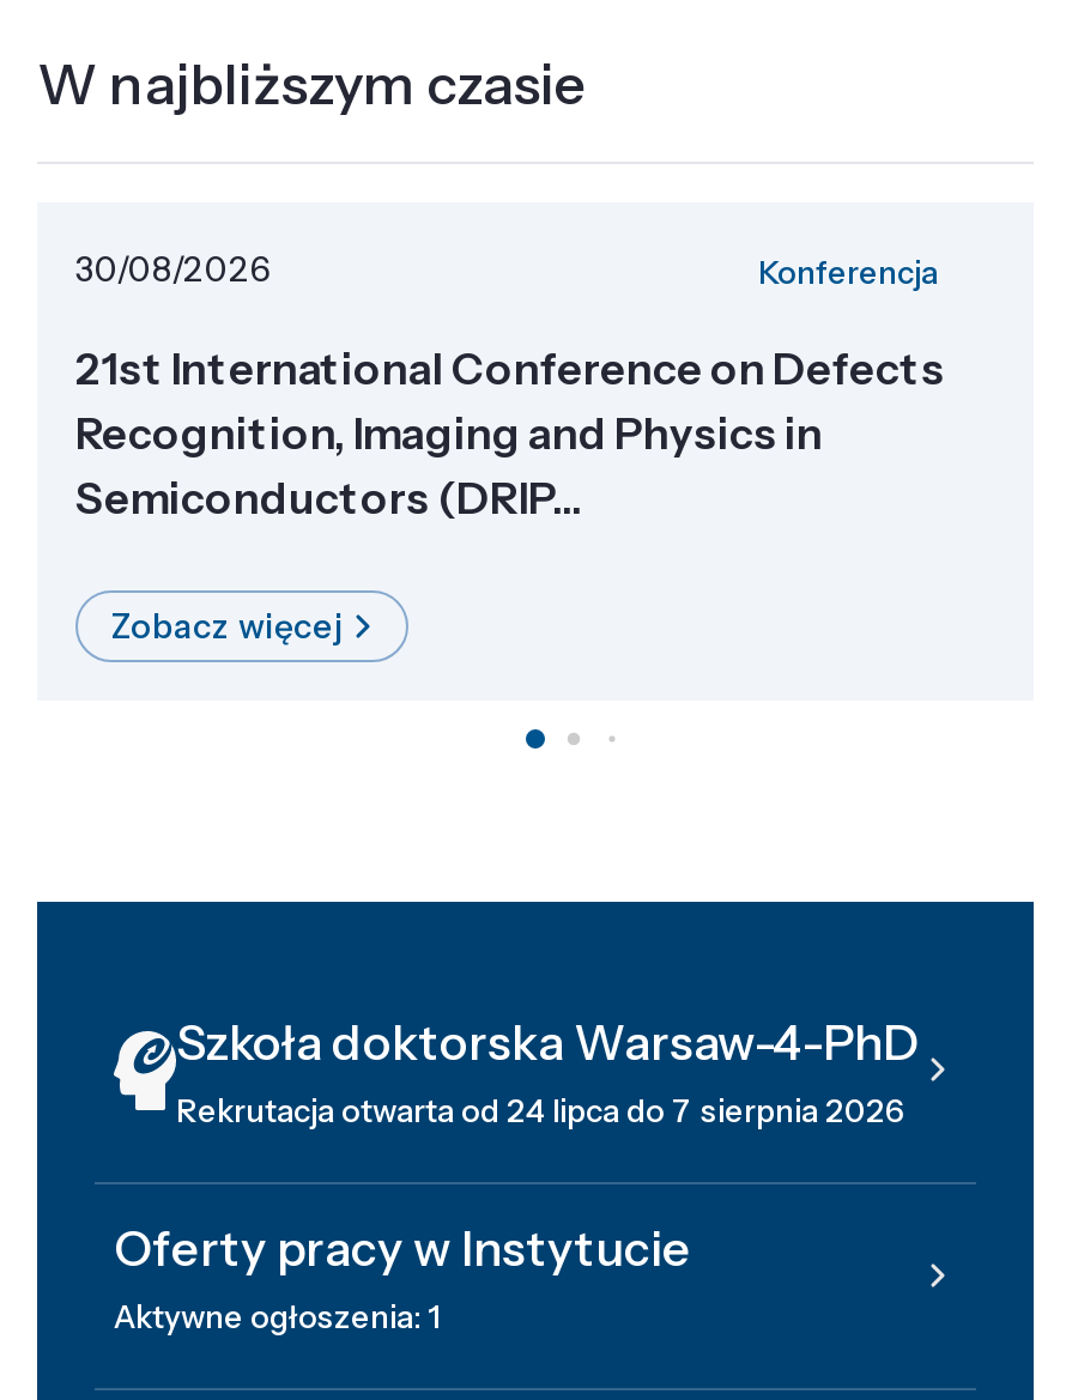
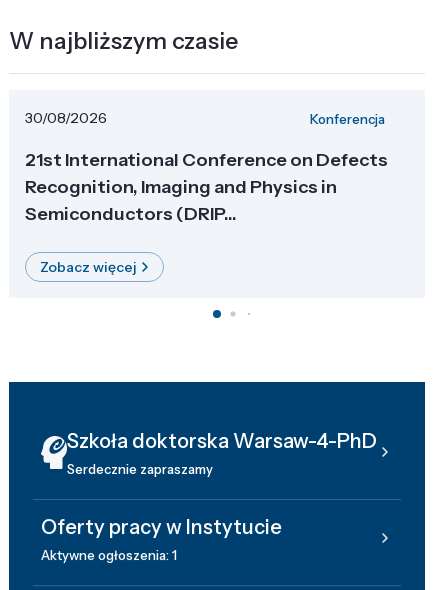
[176,1090,904,1128] Rekrutacja otwarta od 24 lipca do 7 sierpnia 2026 -> [67,461,213,477] Serdecznie zapraszamy

